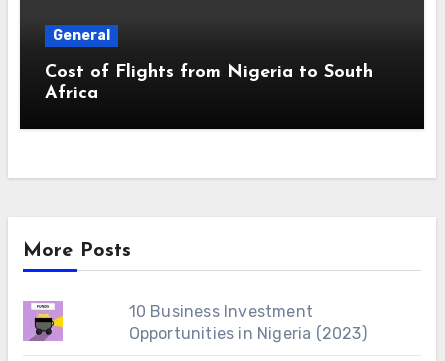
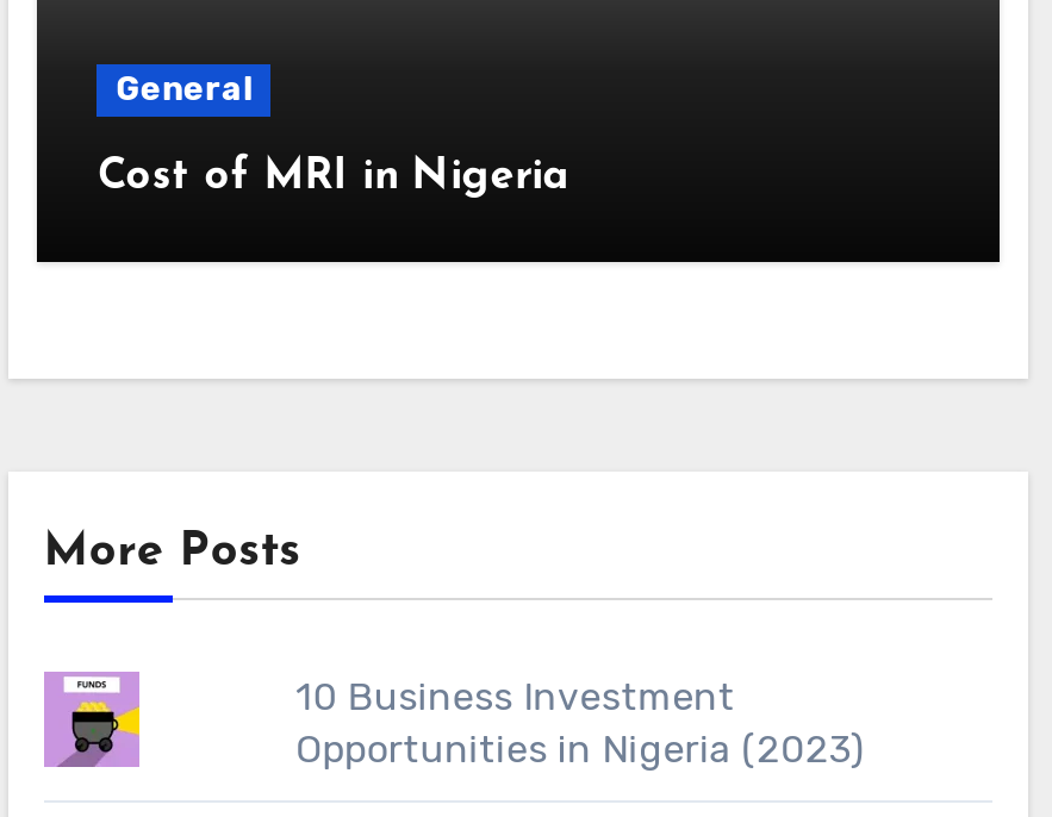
[45,62,373,102] Cost of Flights from Nigeria to South | Africa -> [97,154,569,199] Cost of MRI in Nigeria

